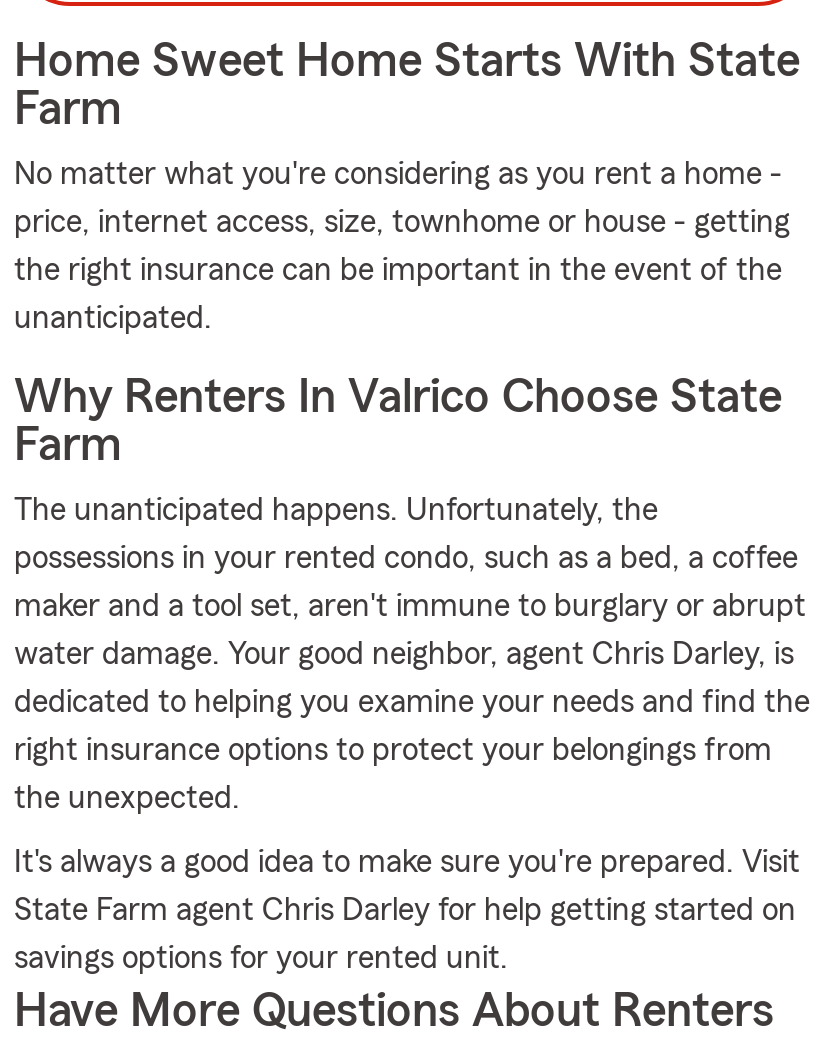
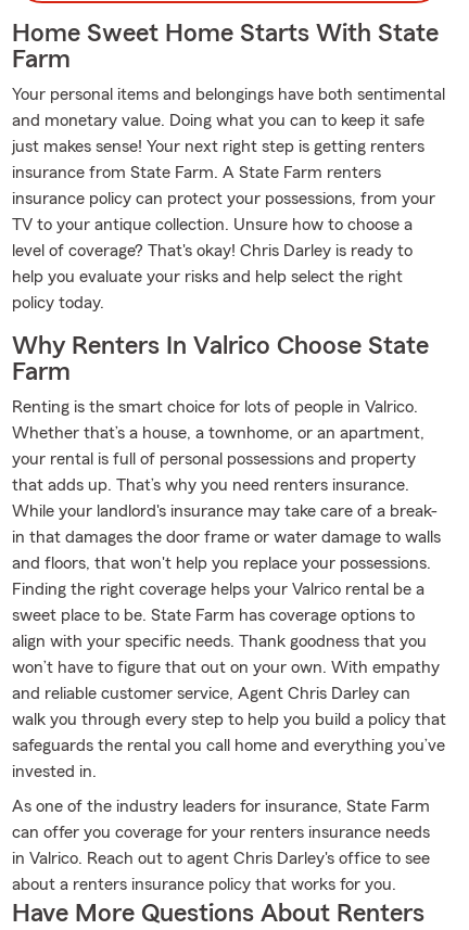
[14,158,790,334] No matter what you're considering as you rent a home - | price, internet access, size, townhome or house - getting | the right insurance can be important in the event of the | unanticipated. -> [12,86,445,311] Your personal items and belongings have both sentimental | and monetary value. Doing what you can to keep it safe | just makes sense! Your next right step is getting renters | insurance from State Farm. A State Farm renters | insurance policy can protect your possessions, from your | TV to your antique collection. Unsure how to choose a | level of coverage? That's okay! Chris Darley is ready to | help you evaluate your risks and help select the right | policy today.
[14,494,810,974] The unanticipated happens. Unfortunately, the | possessions in your rented condo, such as a bed, a coffee | maker and a tool set, aren't immune to burglary or abrupt | water damage. Your good neighbor, agent Chris Darley, is | dedicated to helping you examine your needs and find the | right insurance options to protect your belongings from | the unexpected. | It's always a good idea to make sure you're prepared. Visit | State Farm agent Chris Darley for help getting started on | savings options for your rented unit. -> [12,398,446,893] Renting is the smart choice for lots of people in Valrico. | Whether that’s a house, a townhome, or an apartment, | your rental is full of personal possessions and property | that adds up. That’s why you need renters insurance. | While your landlord's insurance may take care of a break- | in that damages the door frame or water damage to walls | and floors, that won't help you replace your possessions. | Finding the right coverage helps your Valrico rental be a | sweet place to be. State Farm has coverage options to | align with your specific needs. Thank goodness that you | won’t have to figure that out on your own. With empathy | and reliable customer service, Agent Chris Darley can | walk you through every step to help you build a policy that | safeguards the rental you call home and everything you’ve | invested in. | As one of the industry leaders for insurance, State Farm | can offer you coverage for your renters insurance needs | in Valrico. Reach out to agent Chris Darley's office to see | about a renters insurance policy that works for you.

